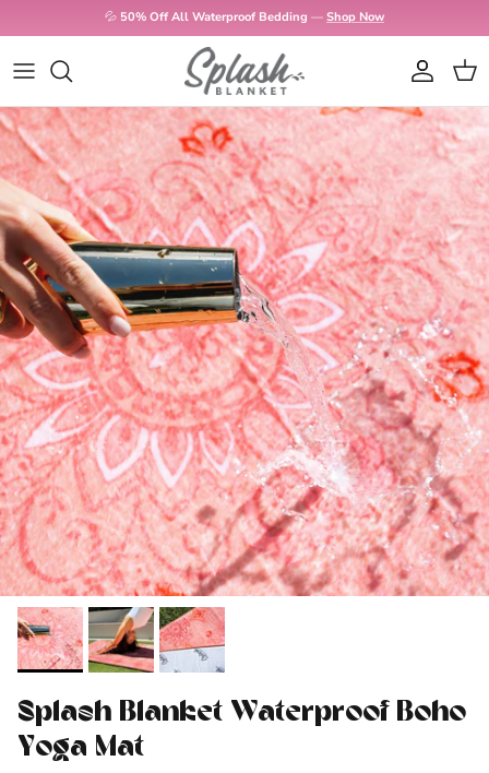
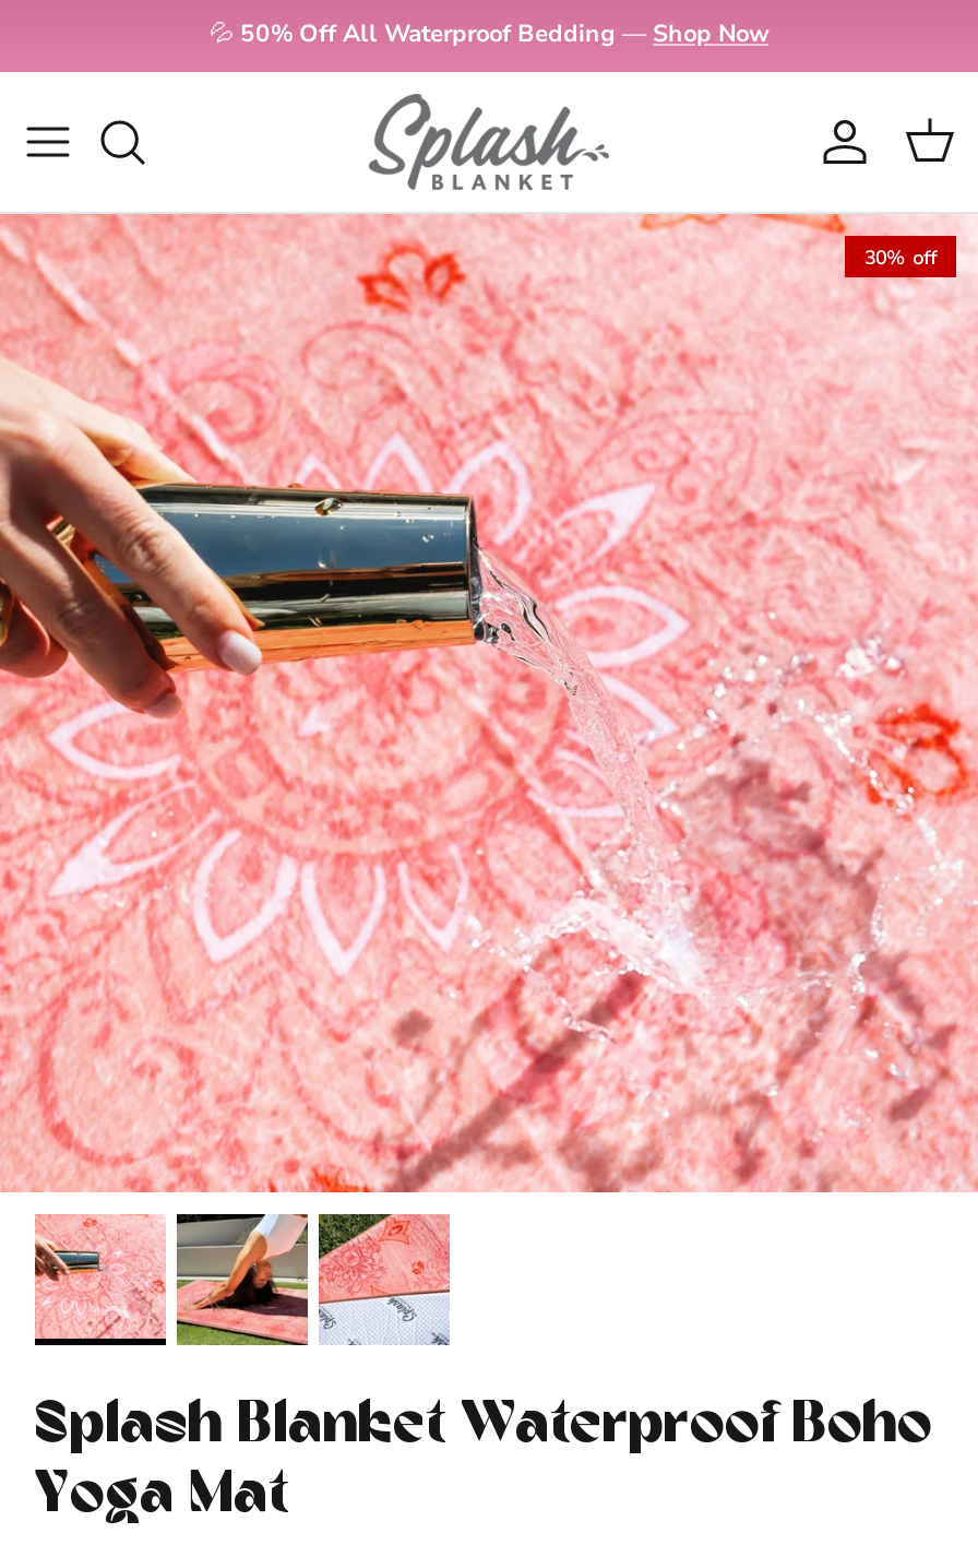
none -> [864,244,937,271] 30% off

